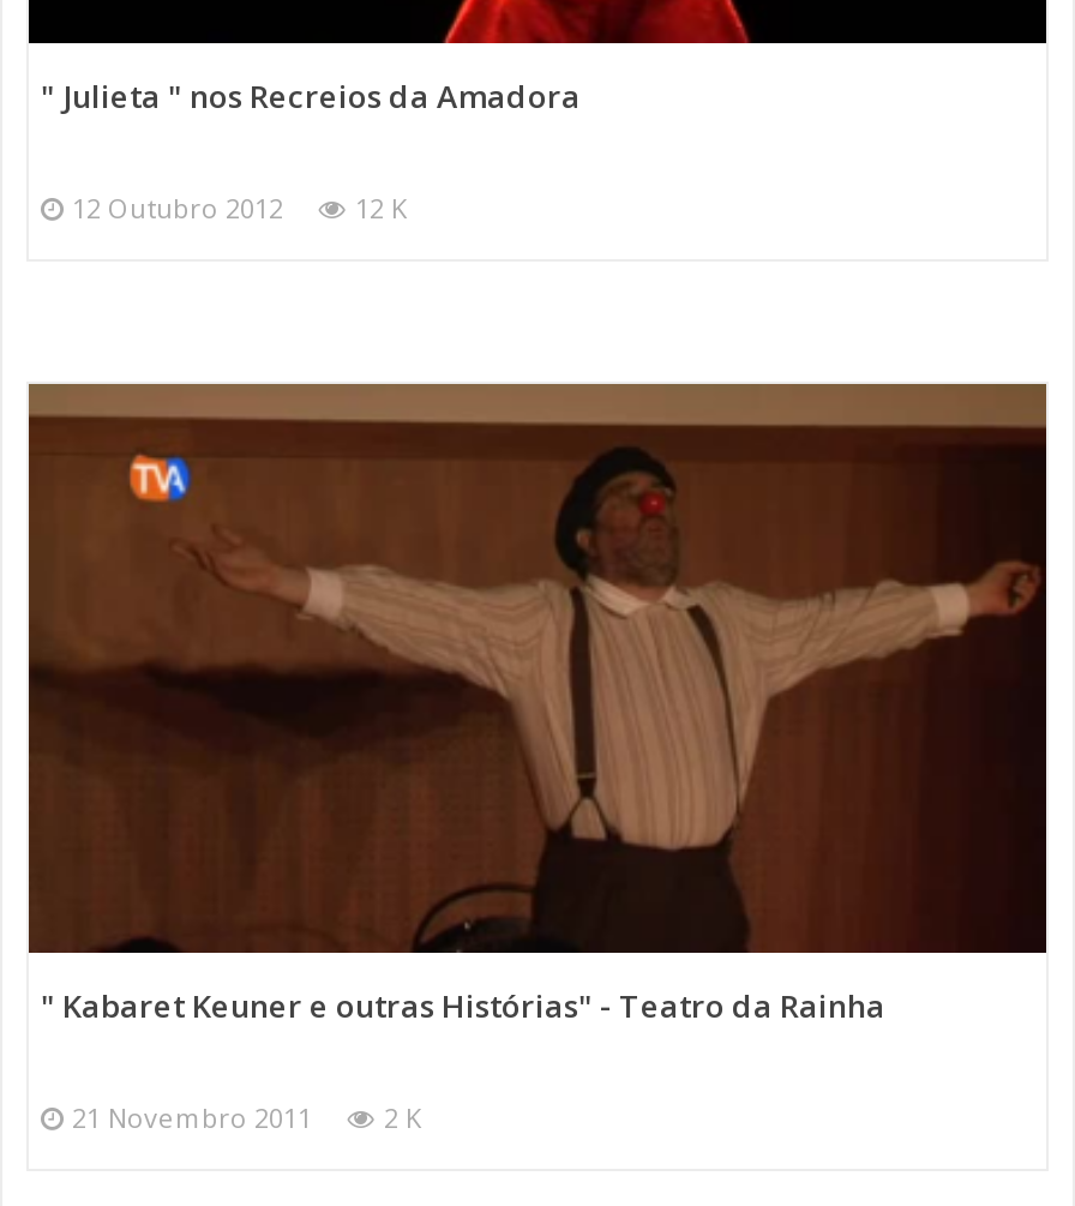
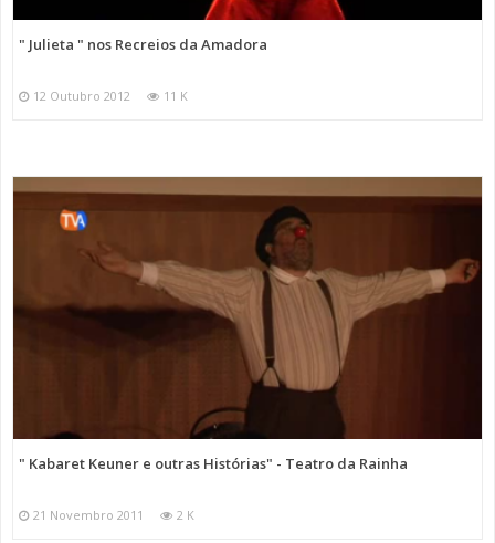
[72,188,408,224] 12 Outubro 2012 12 K -> [33,87,188,103] 12 Outubro 2012 11 K

